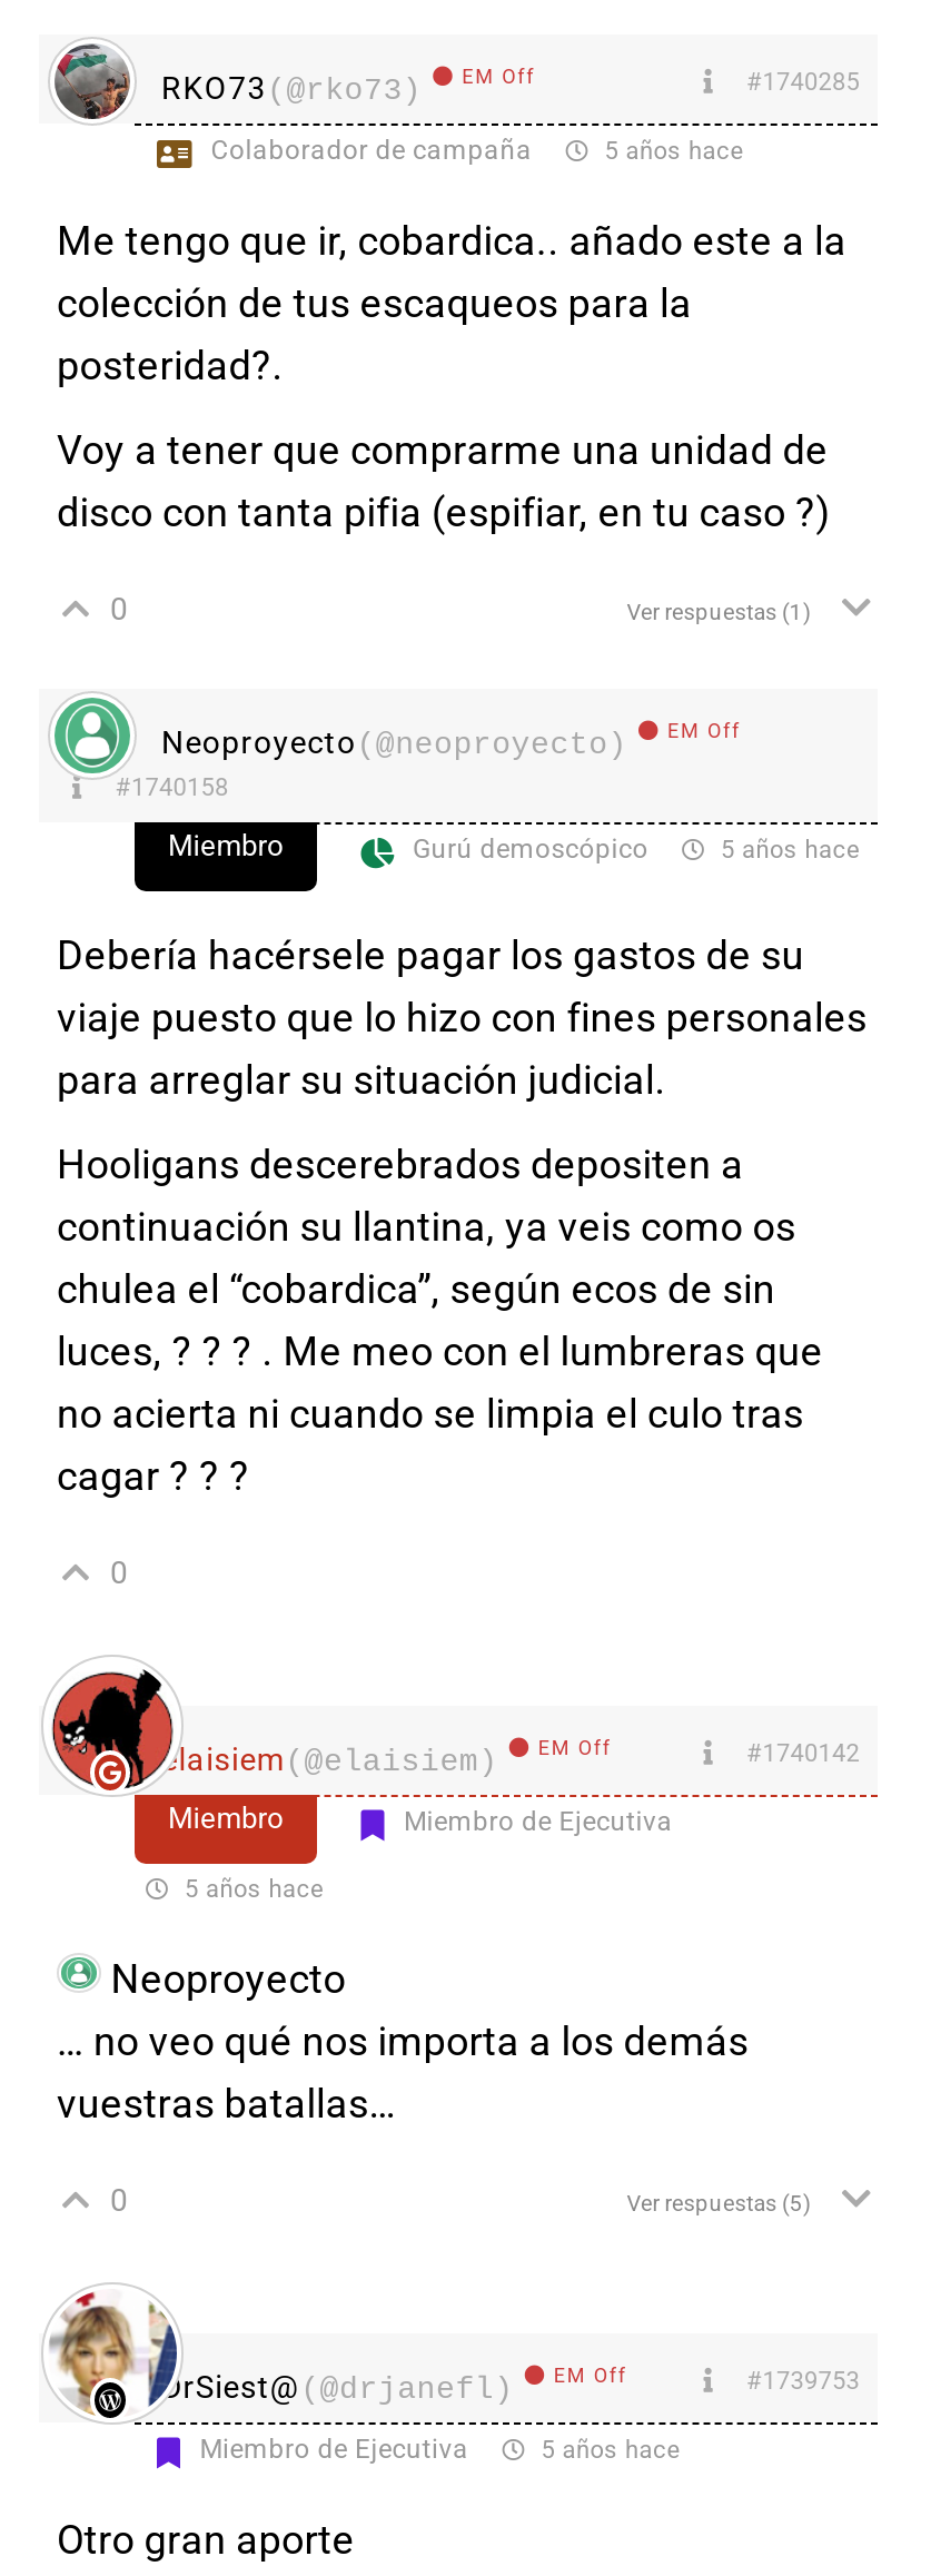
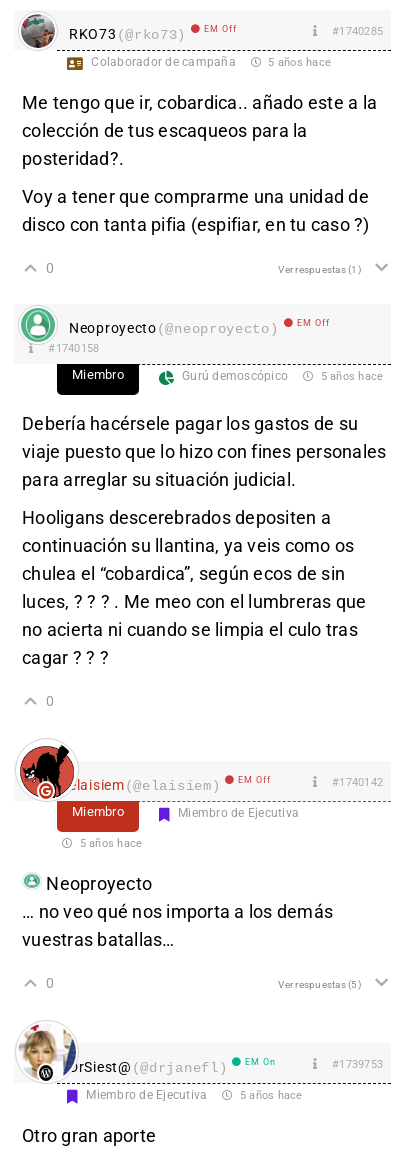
[553,2363,627,2386] EM Off -> [245,1056,276,1066] EM On

